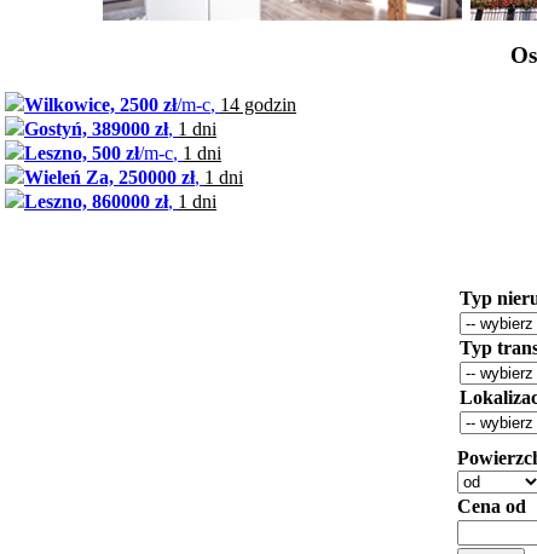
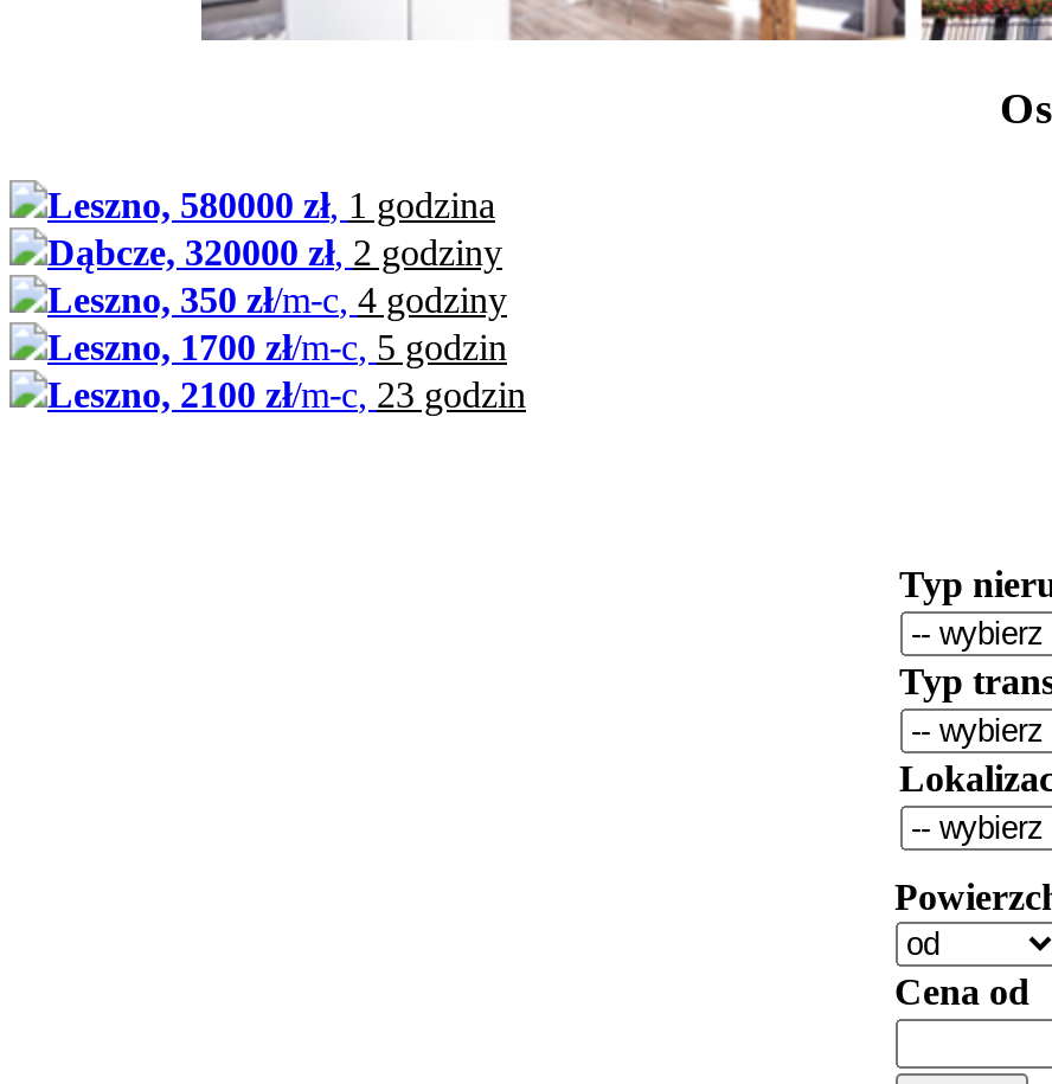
[24,94,296,212] Wilkowice, 2500 zł/m-c, 14 godzin | Gostyń, 389000 zł, 1 dni | Leszno, 500 zł/m-c, 1 dni | Wieleń Za, 250000 zł, 1 dni | Leszno, 860000 zł, 1 dni -> [47,185,526,415] Leszno, 580000 zł, 1 godzina | Dąbcze, 320000 zł, 2 godziny | Leszno, 350 zł/m-c, 4 godziny | Leszno, 1700 zł/m-c, 5 godzin | Leszno, 2100 zł/m-c, 23 godzin

